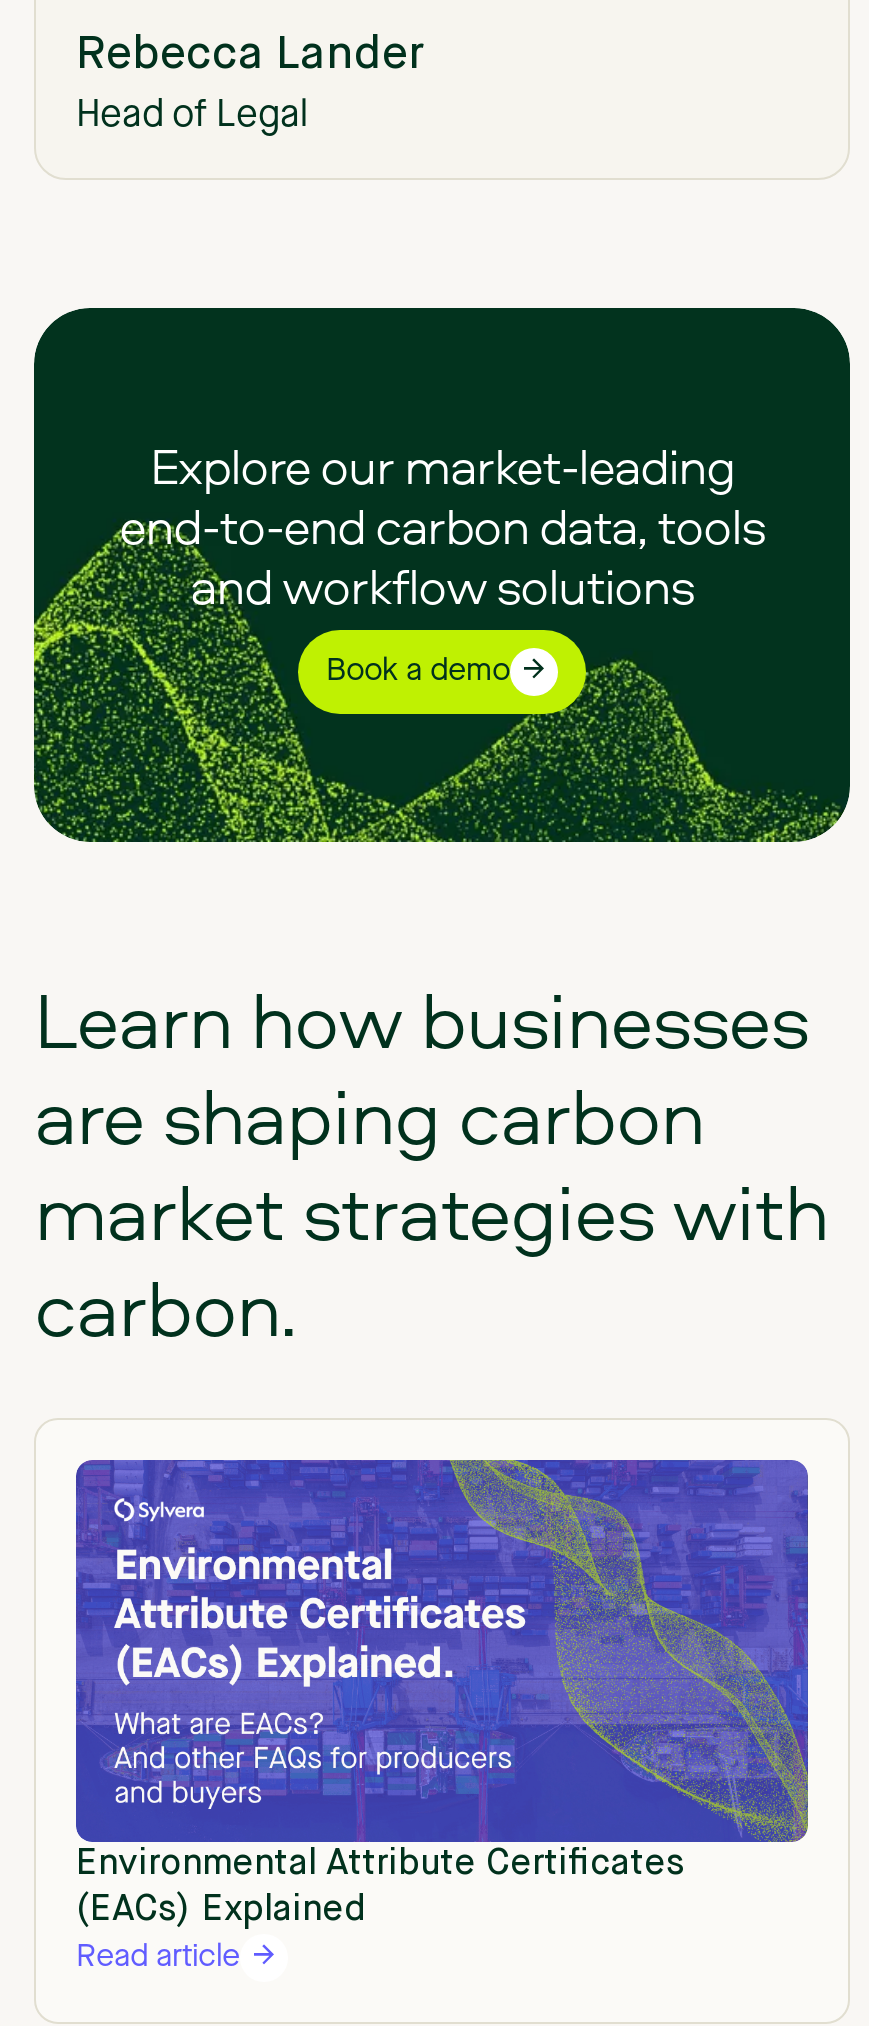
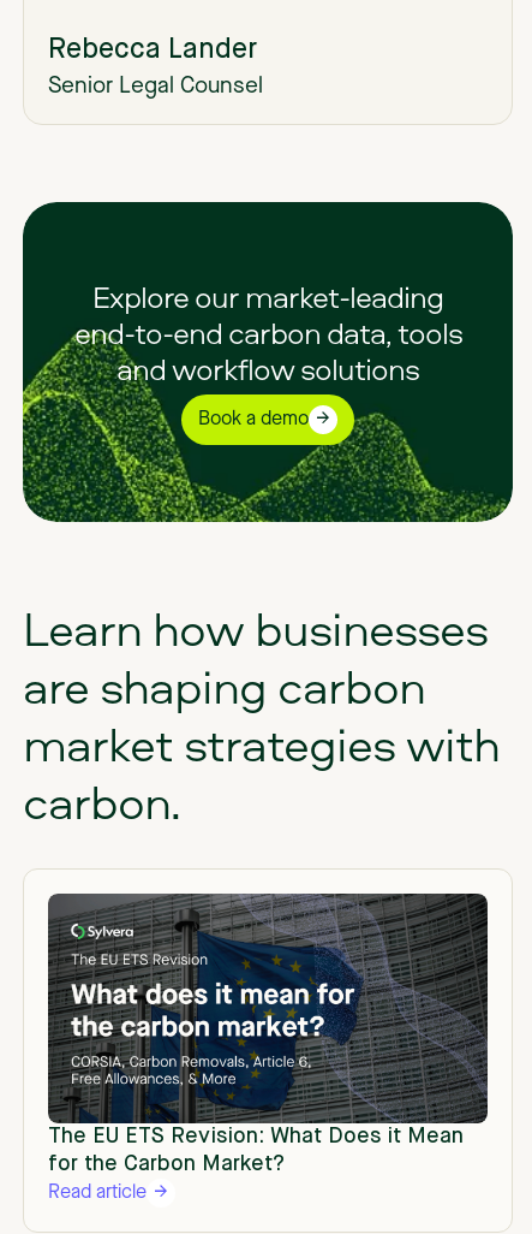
[76,99,308,137] Head of Legal -> [48,75,263,98] Senior Legal Counsel
[74,1458,810,1929] [image] | Environmental Attribute Certificates | (EACs) Explained -> [47,892,489,1176] [image] | The EU ETS Revision: What Does it Mean | for the Carbon Market?

